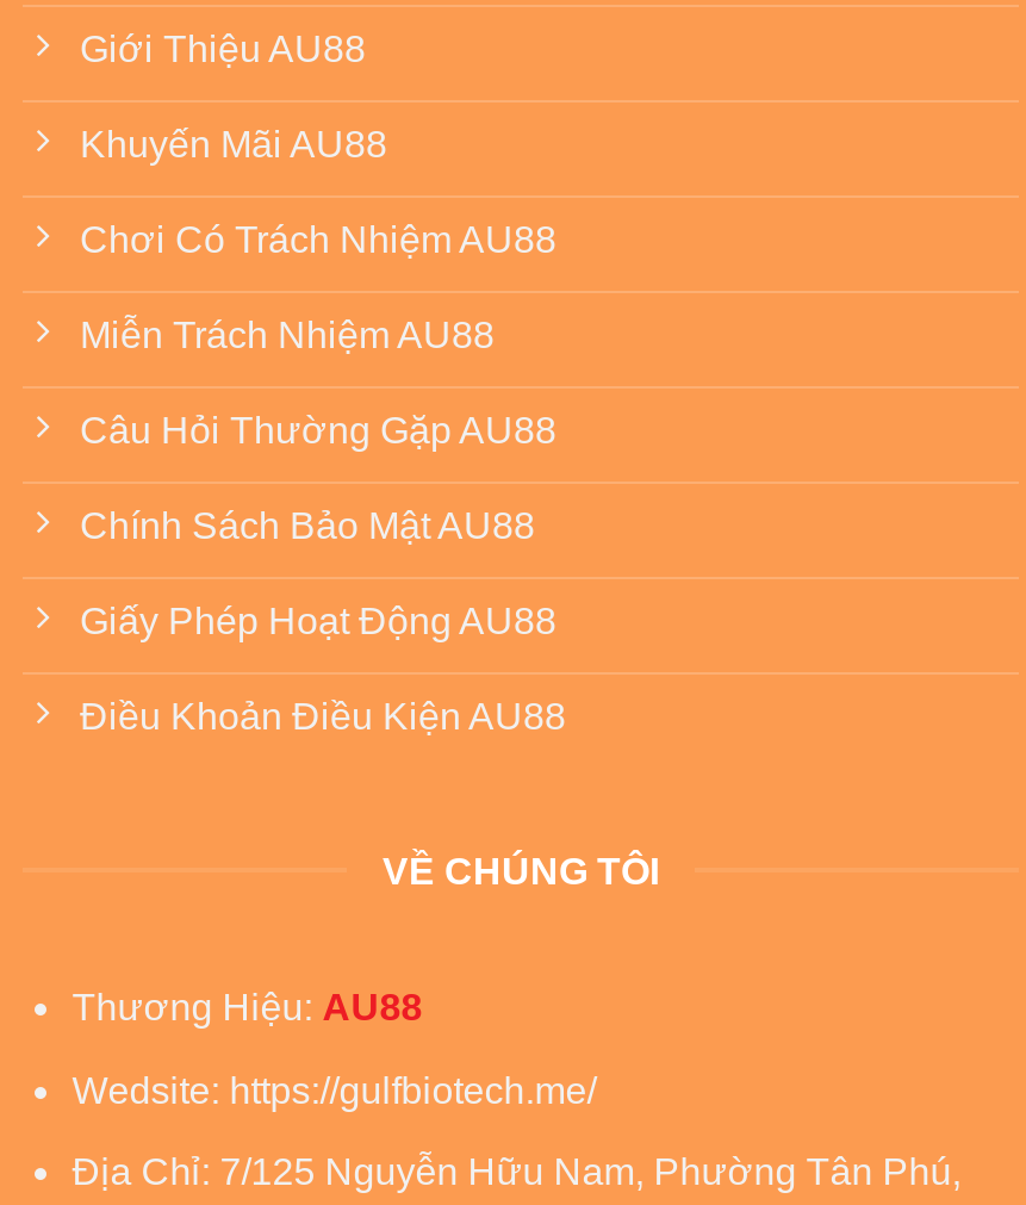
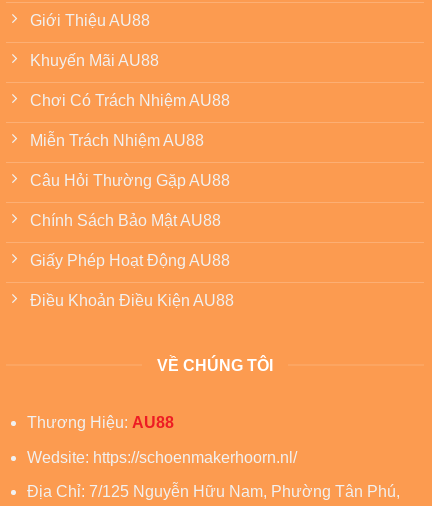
[72,1069,597,1110] Wedsite: https://gulfbiotech.me/ -> [27,448,297,465] Wedsite: https://schoenmakerhoorn.nl/

